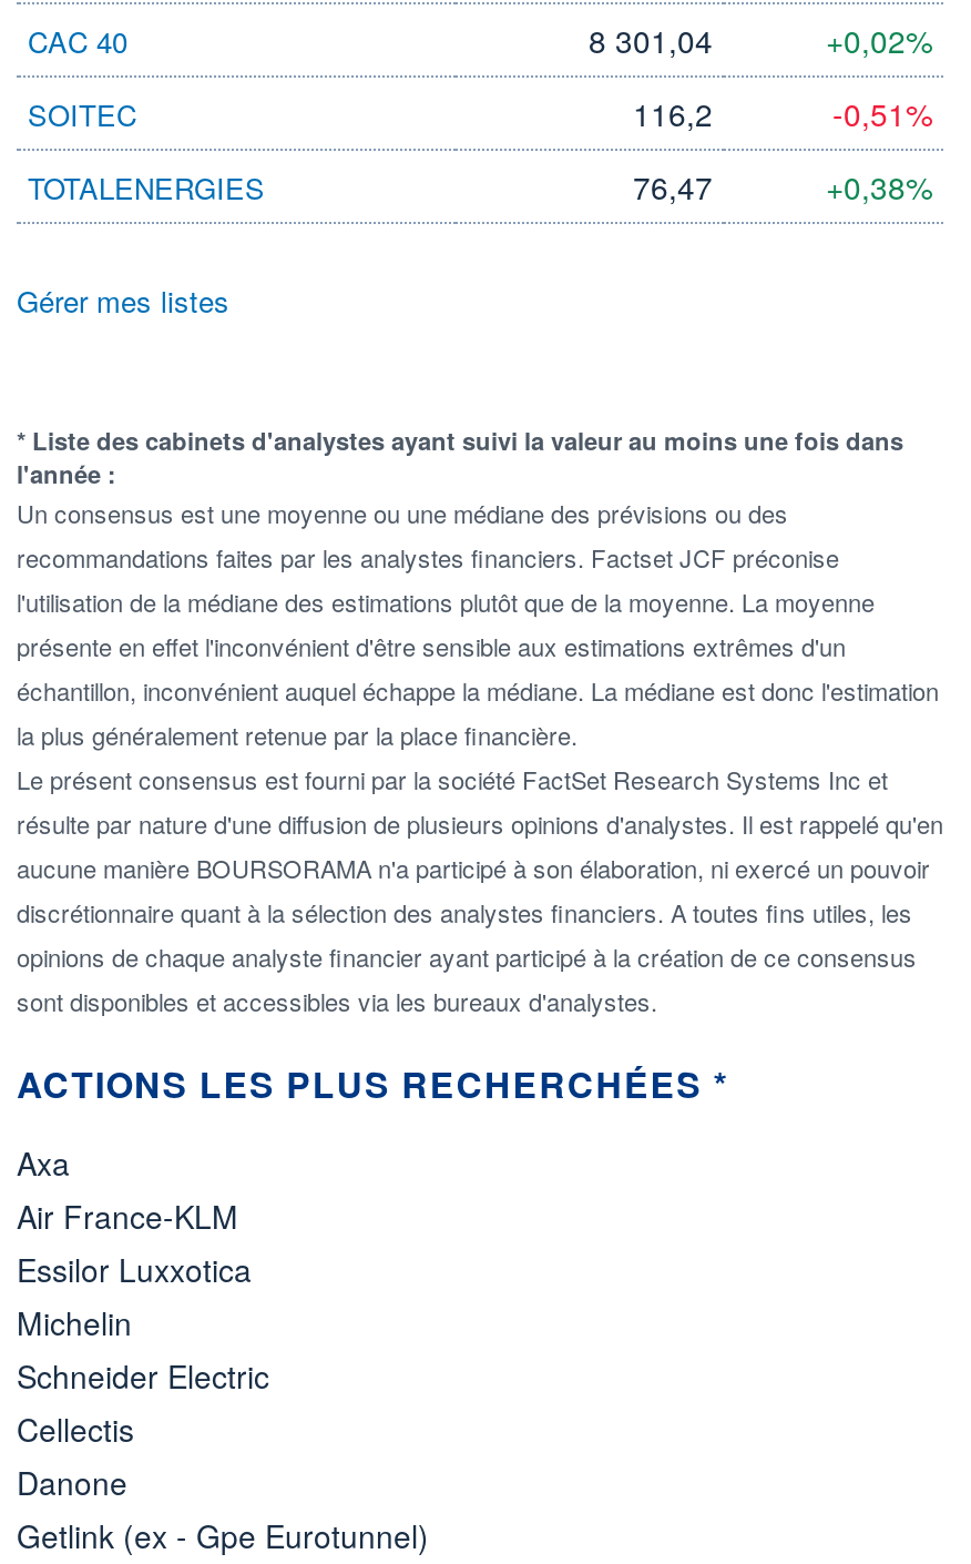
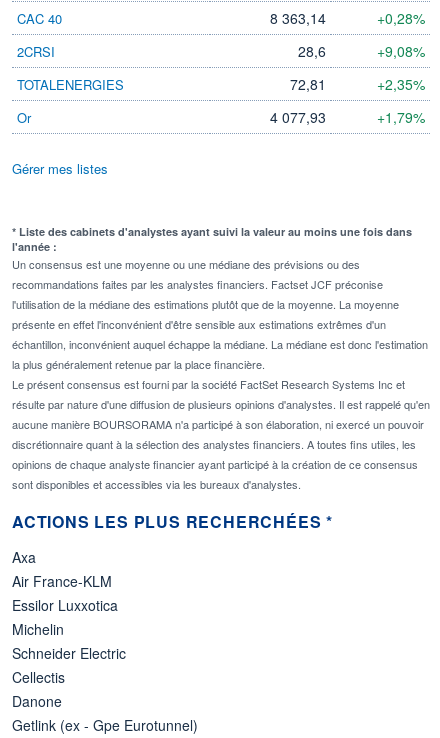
[589,18,932,62] 8 301,04 | +0,02% -> [270,8,425,28] 8 363,14 | +0,28%
[28,91,932,135] SOITEC | 116,2 | -0,51% -> [17,41,425,61] 2CRSI | 28,6 | +9,08%
[633,164,932,209] 76,47 | +0,38% -> [17,74,425,127] 72,81 | +2,35% | Or | 4 077,93 | +1,79%

